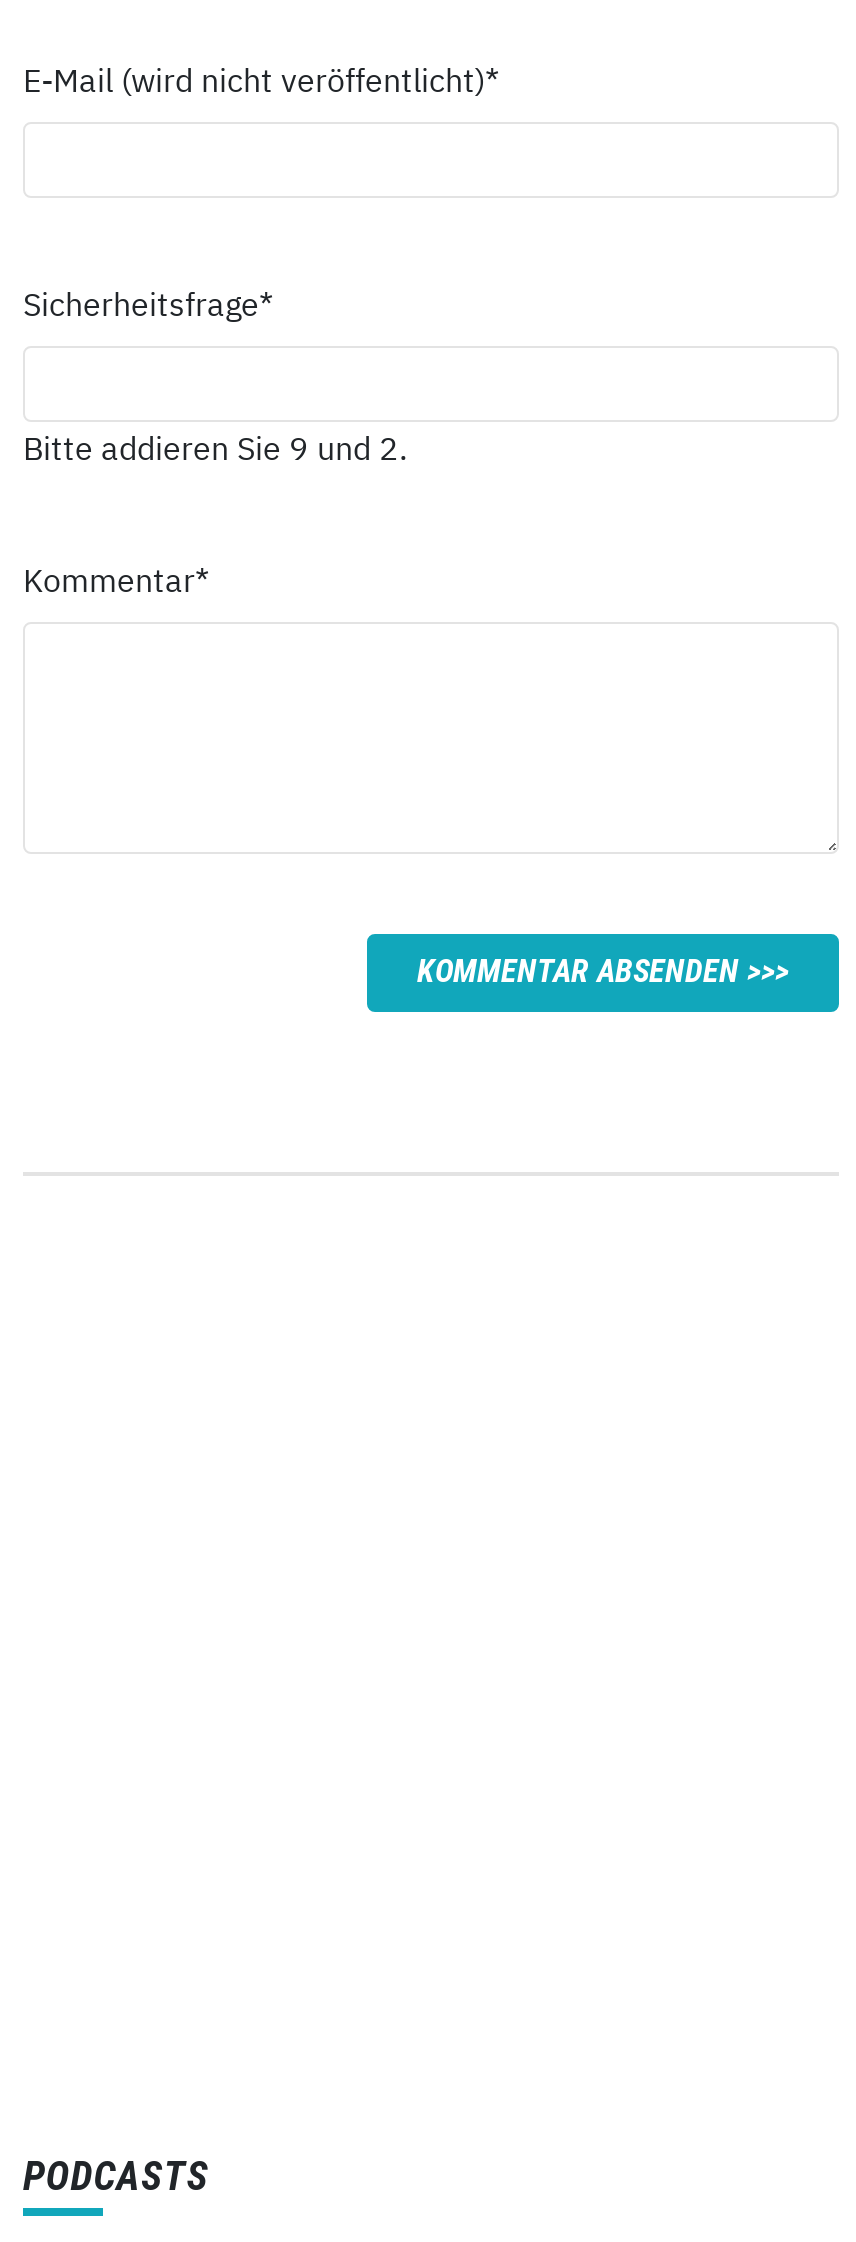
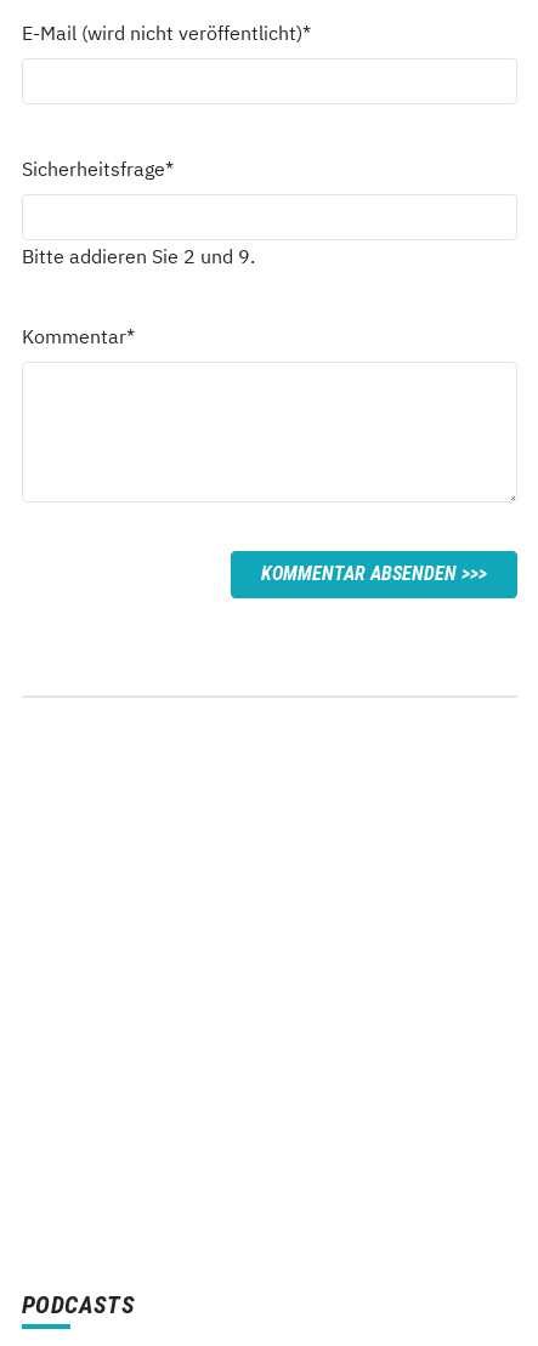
[23,427,407,467] Bitte addieren Sie 9 und 2. -> [22,244,255,268] Bitte addieren Sie 2 und 9.

